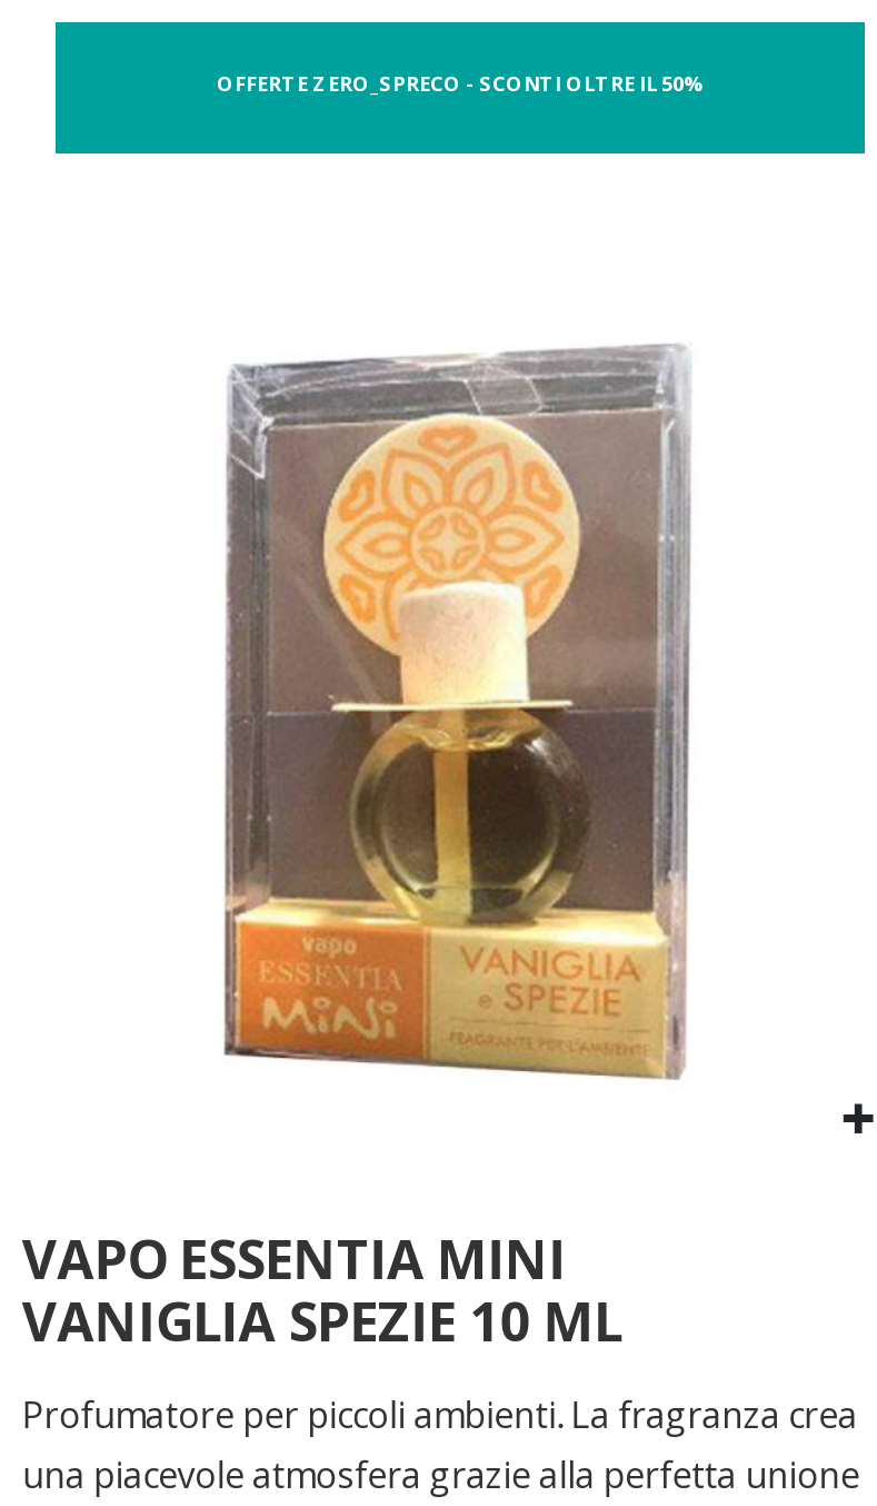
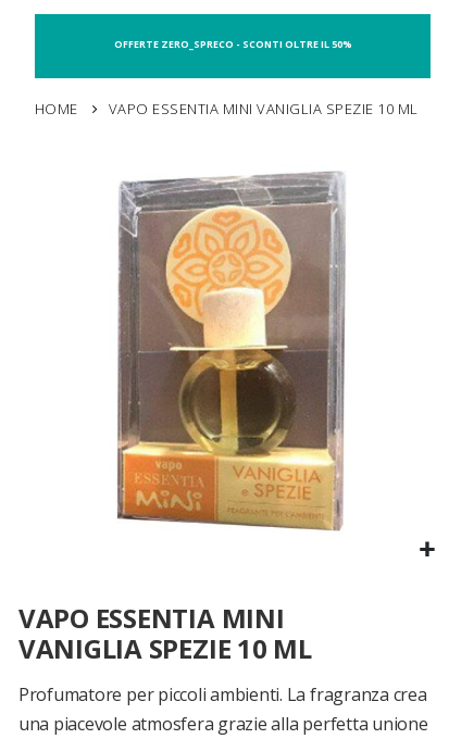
none -> [35,99,418,118] HOME | VAPO ESSENTIA MINI VANIGLIA SPEZIE 10 ML

